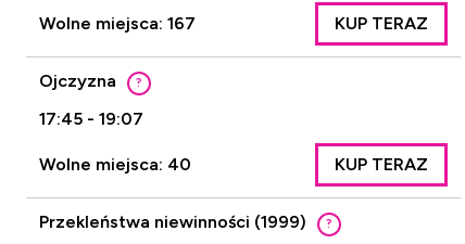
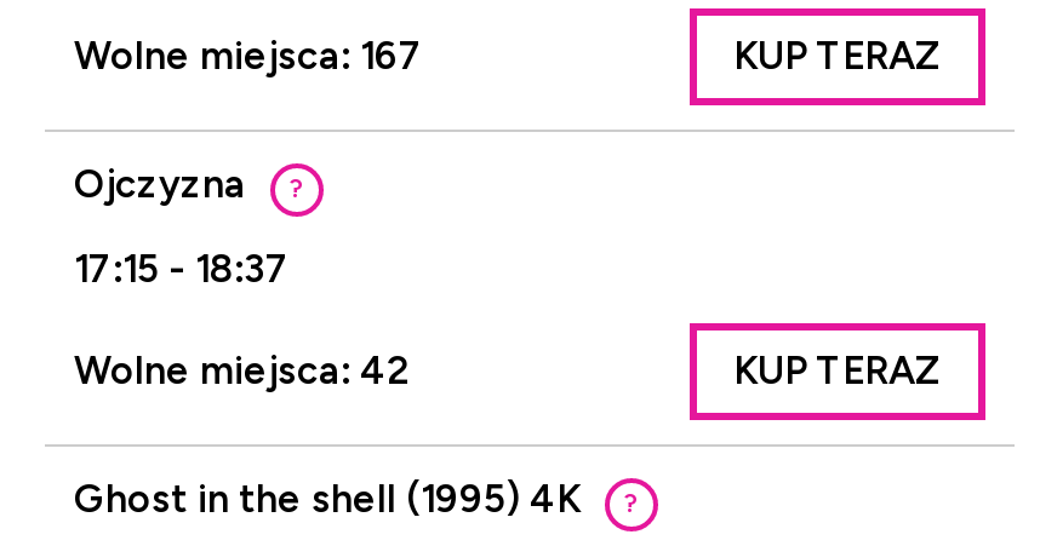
[39,108,143,129] 17:45 - 19:07 -> [74,246,290,292] 17:15 - 18:37
[39,154,191,175] Wolne miejsca: 40 -> [74,347,408,393] Wolne miejsca: 42
[39,211,306,232] Przekleństwa niewinności (1999) -> [74,476,581,522] Ghost in the shell (1995) 4K

